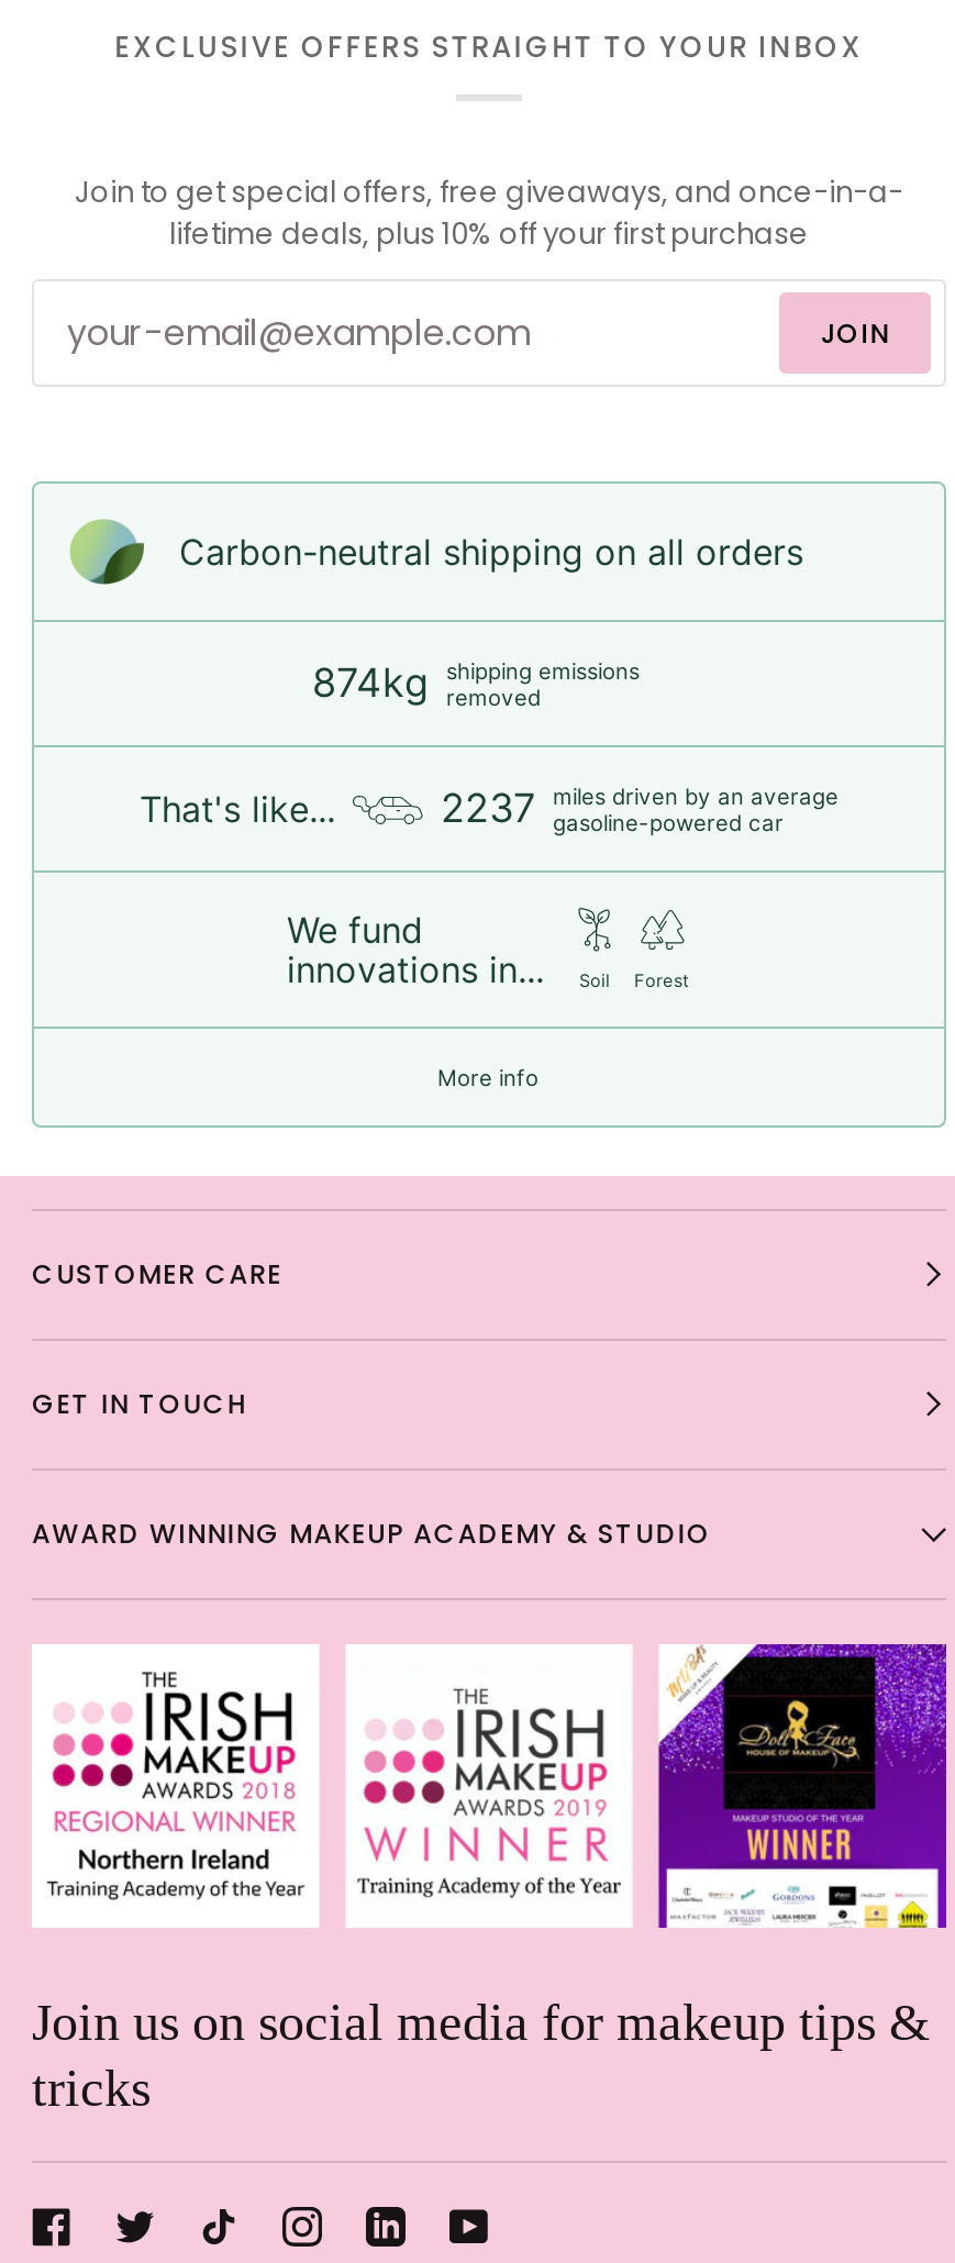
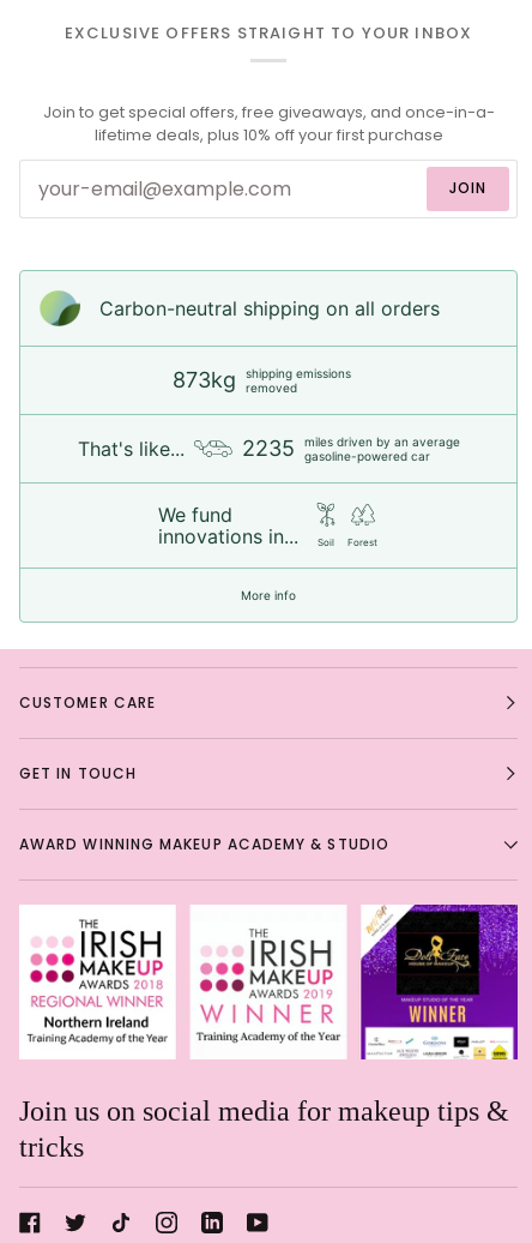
[312,658,640,710] 874kg shipping emissions removed -> [172,366,350,395] 873kg shipping emissions removed
[441,783,839,836] 2237 miles driven by an average gasoline-powered car -> [241,435,460,463] 2235 miles driven by an average gasoline-powered car

